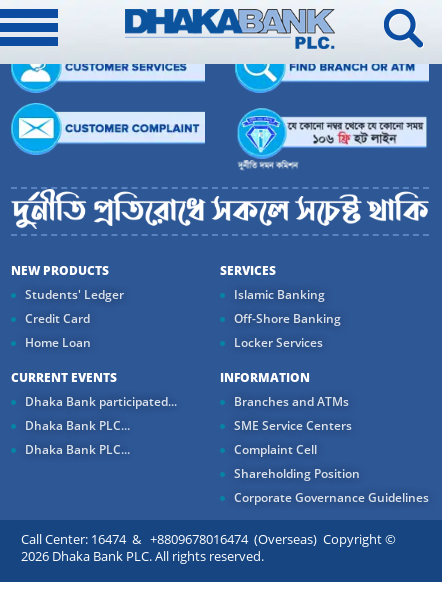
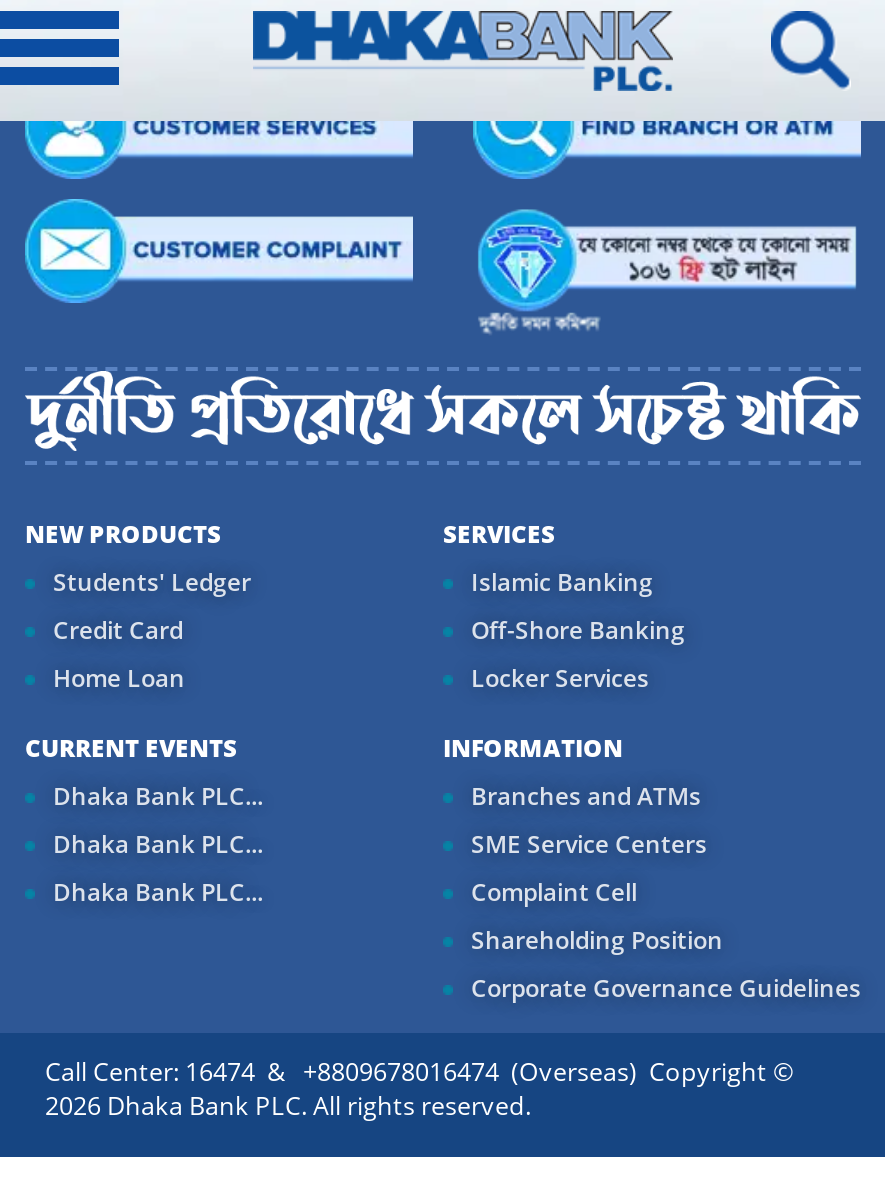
[25,393,177,410] Dhaka Bank participated... -> [53,780,263,814] Dhaka Bank PLC...

